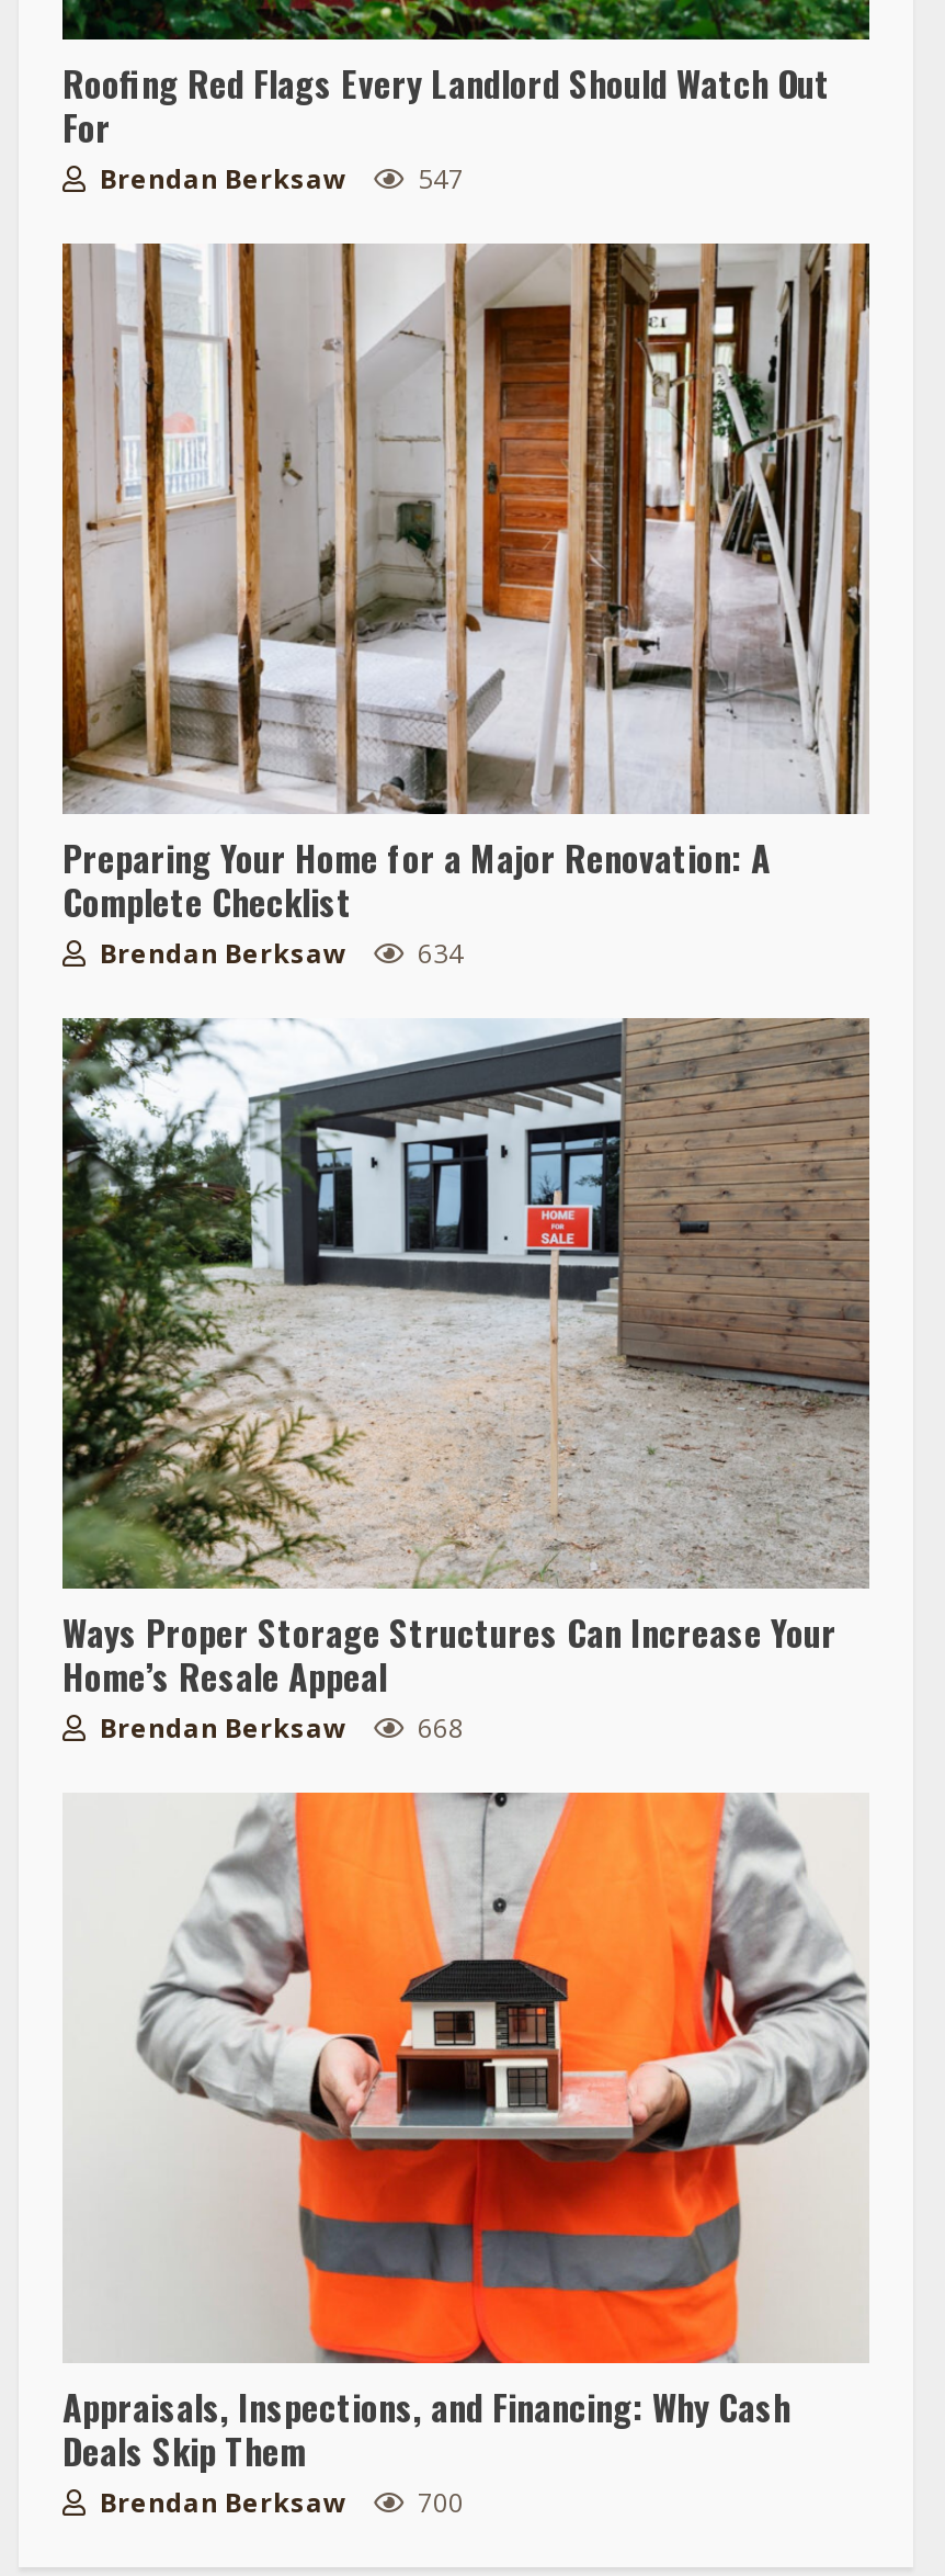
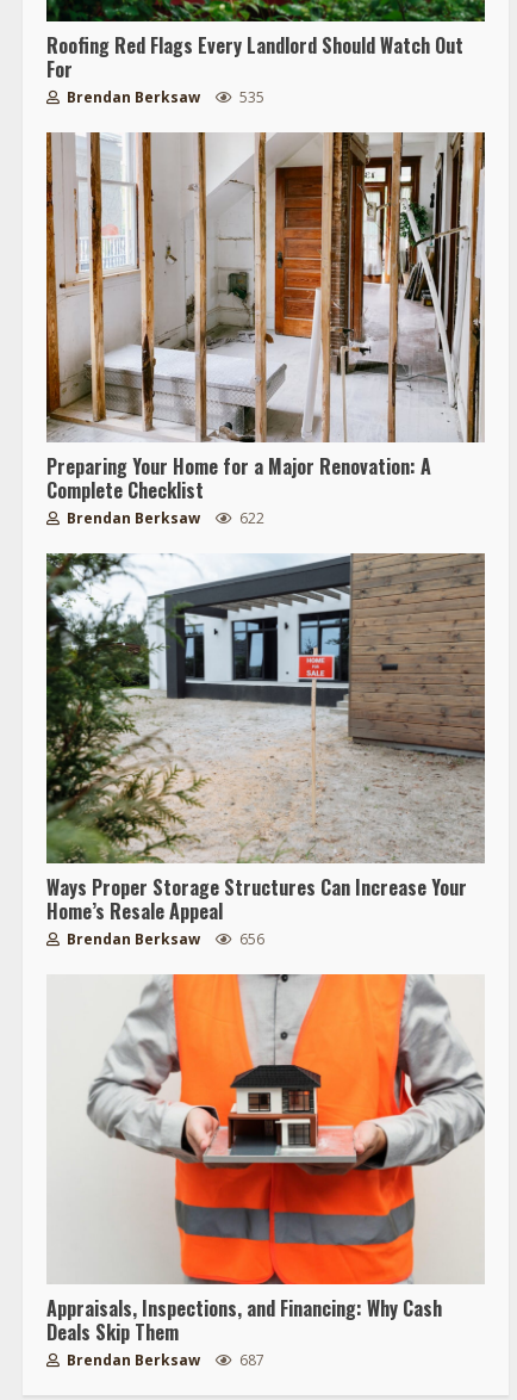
[93,160,464,197] Brendan Berksaw 547 -> [63,87,264,107] Brendan Berksaw 535
[93,934,464,971] Brendan Berksaw 634 -> [63,508,264,528] Brendan Berksaw 622
[93,1709,464,1746] Brendan Berksaw 668 -> [63,929,264,949] Brendan Berksaw 656
[93,2483,464,2520] Brendan Berksaw 700 -> [63,1350,264,1370] Brendan Berksaw 687

